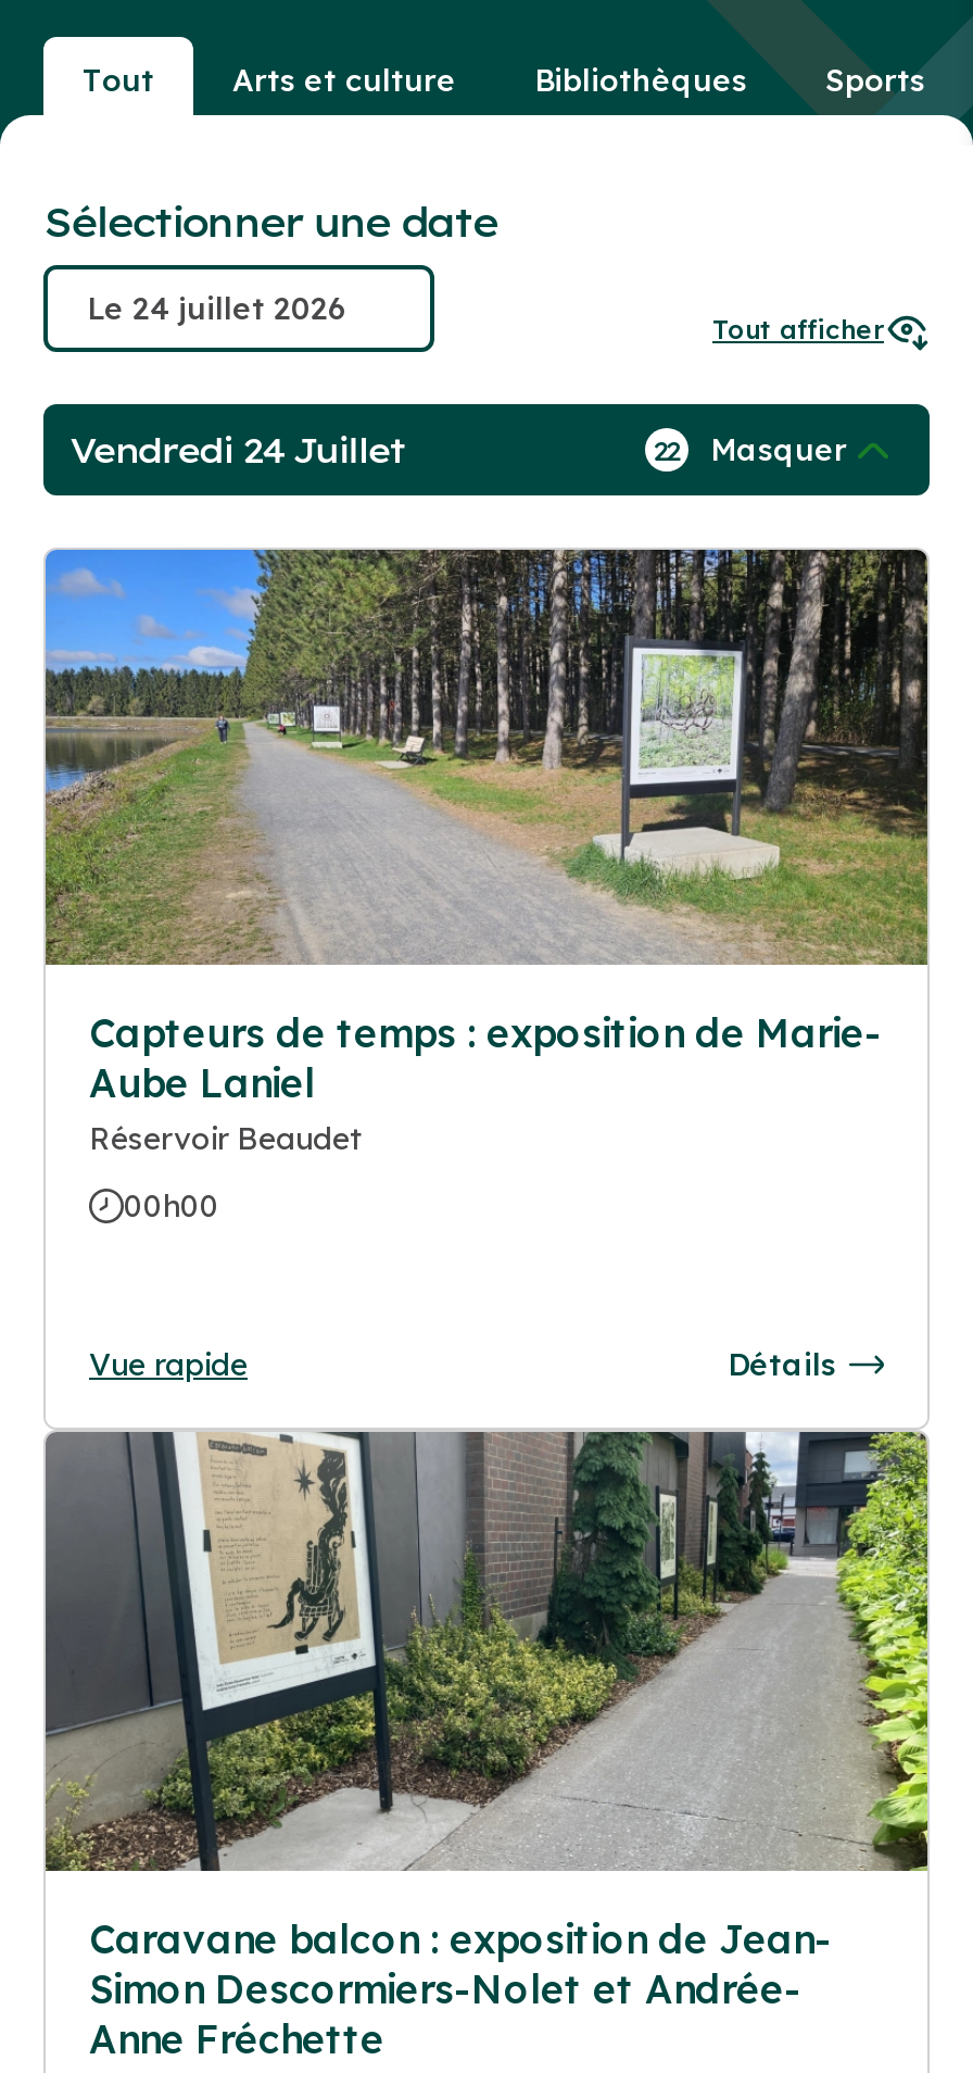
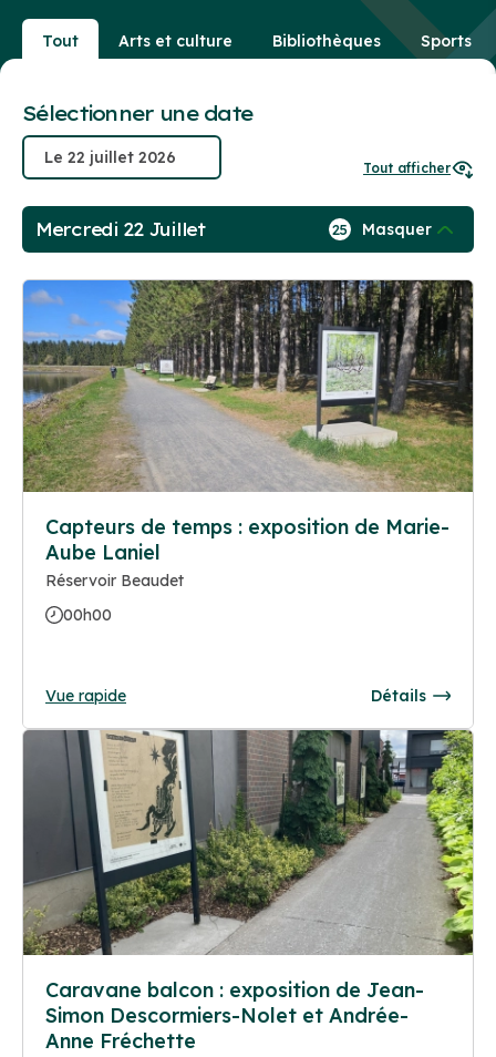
[69,429,405,472] Vendredi 24 Juillet -> [35,218,206,241] Mercredi 22 Juillet
[653,431,847,470] 22 Masquer -> [332,220,432,240] 25 Masquer

